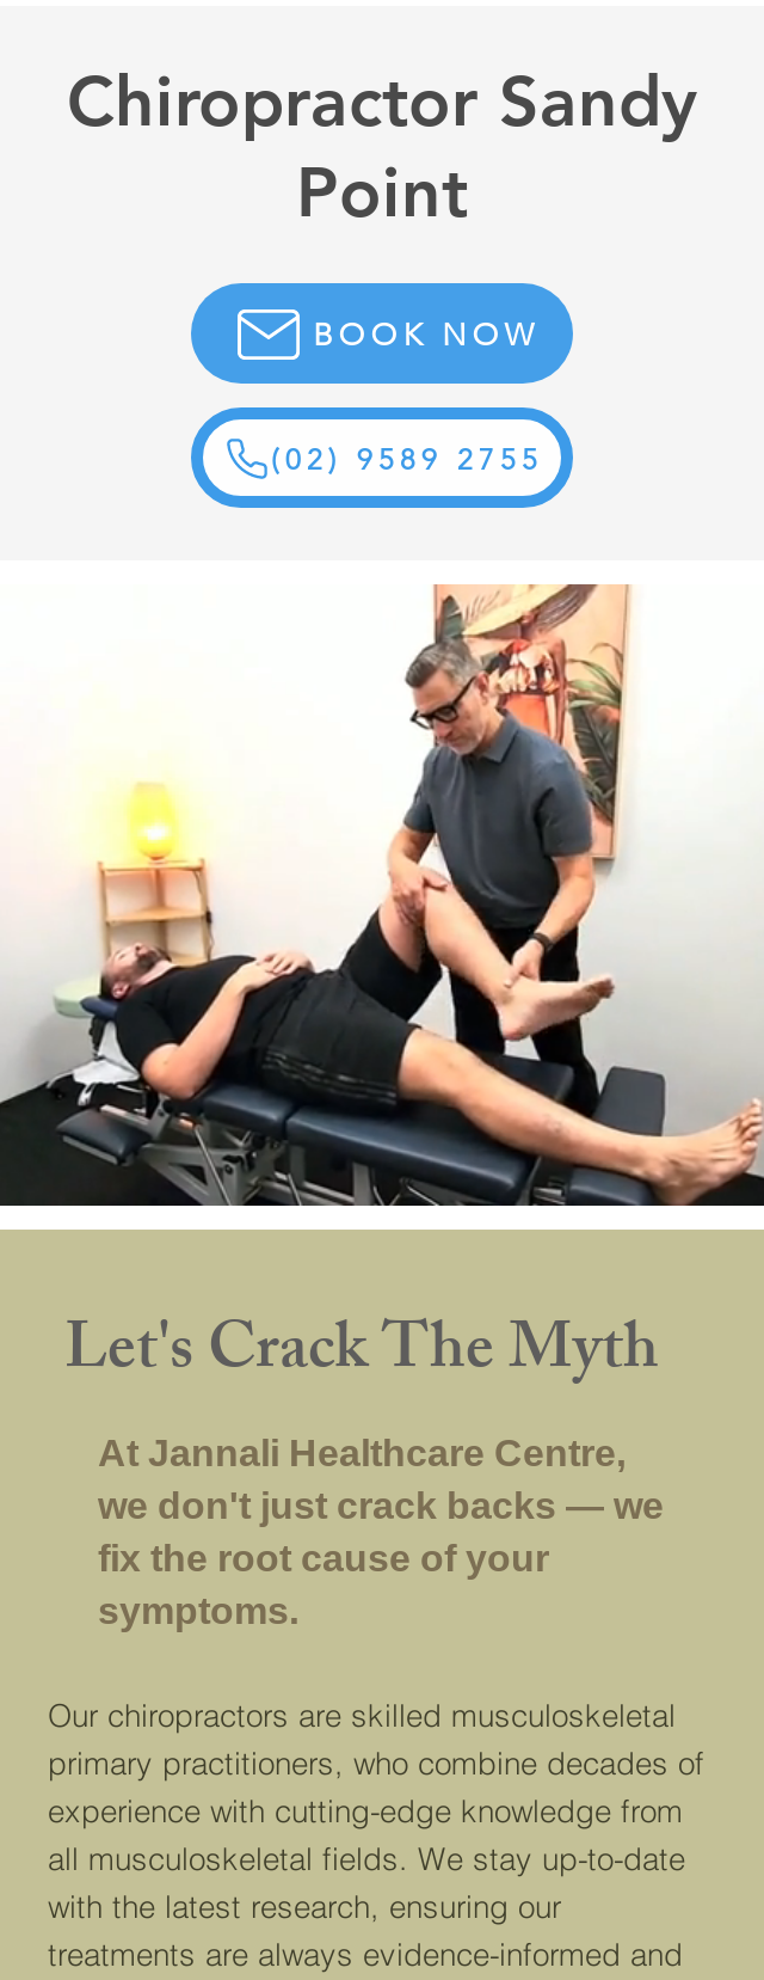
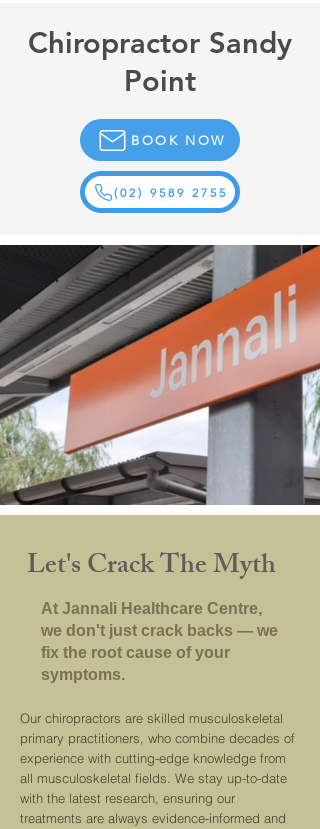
[7,584,757,1208] [image] -> [3,244,317,506] [image]

